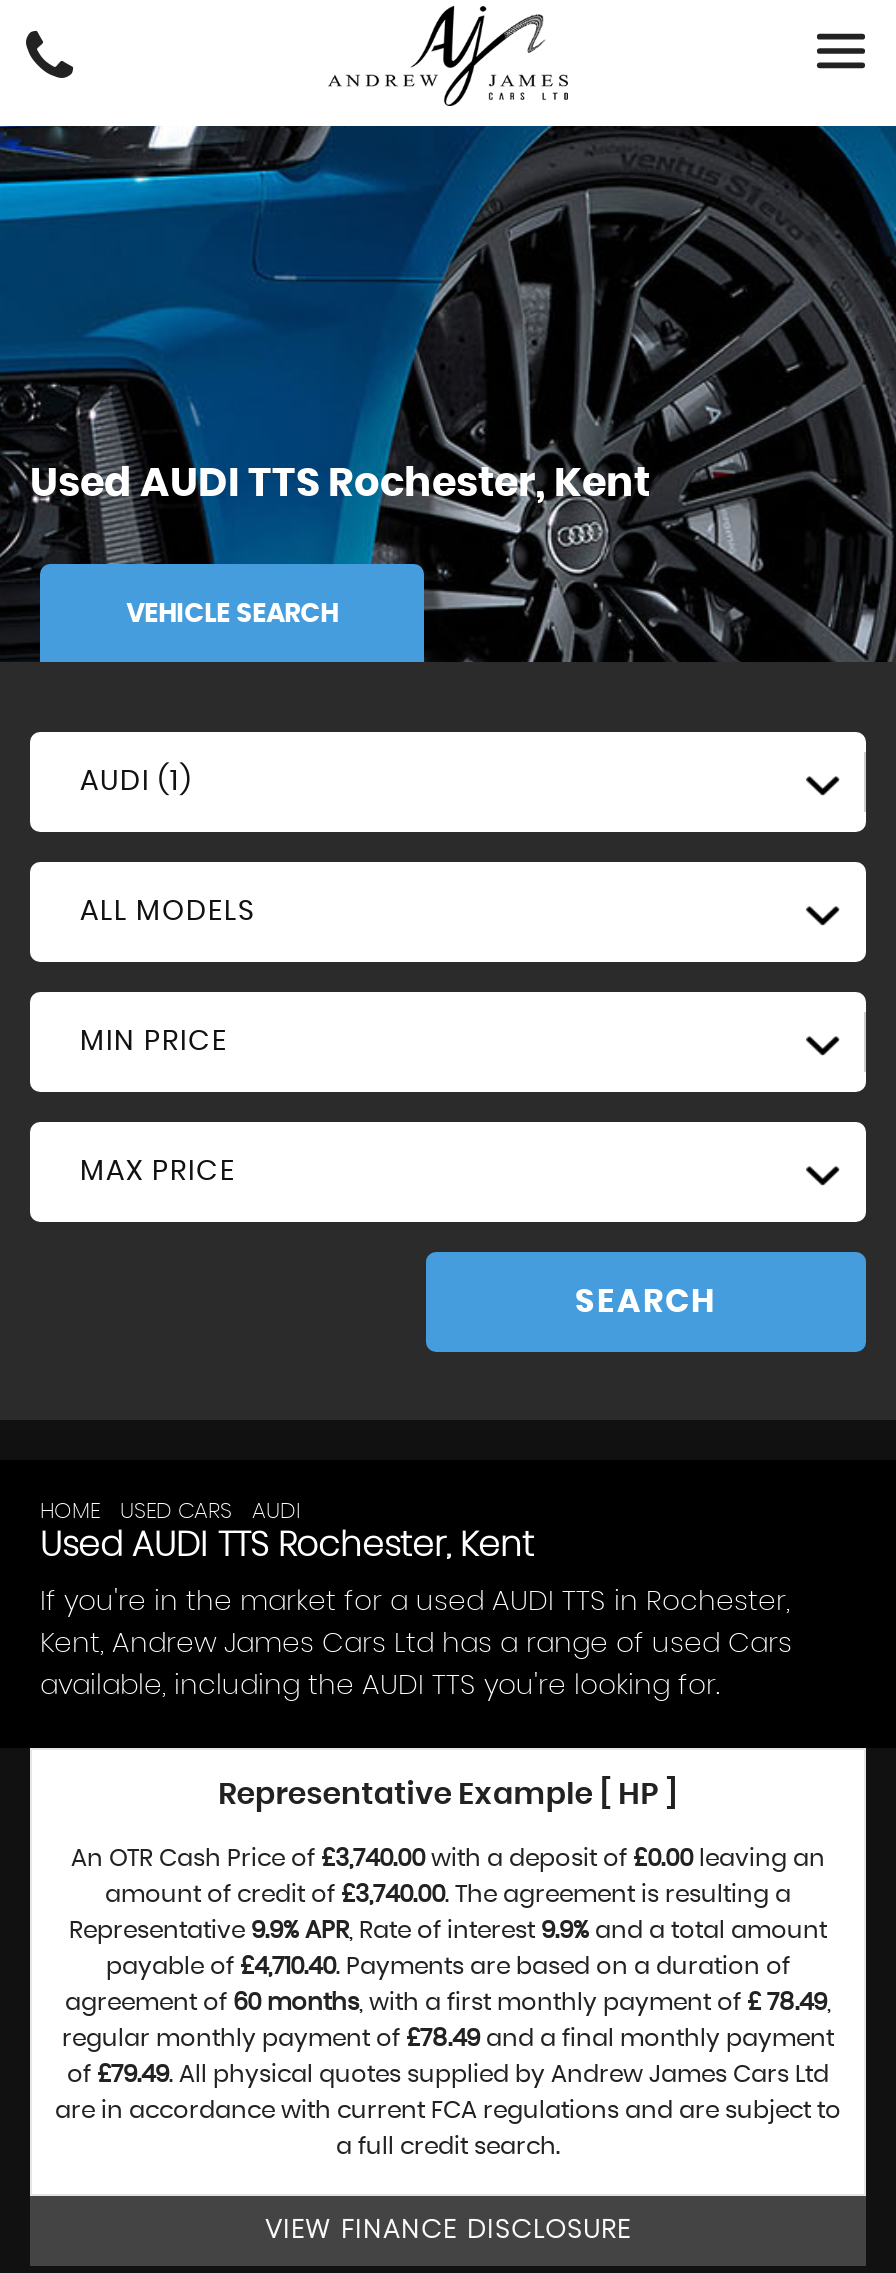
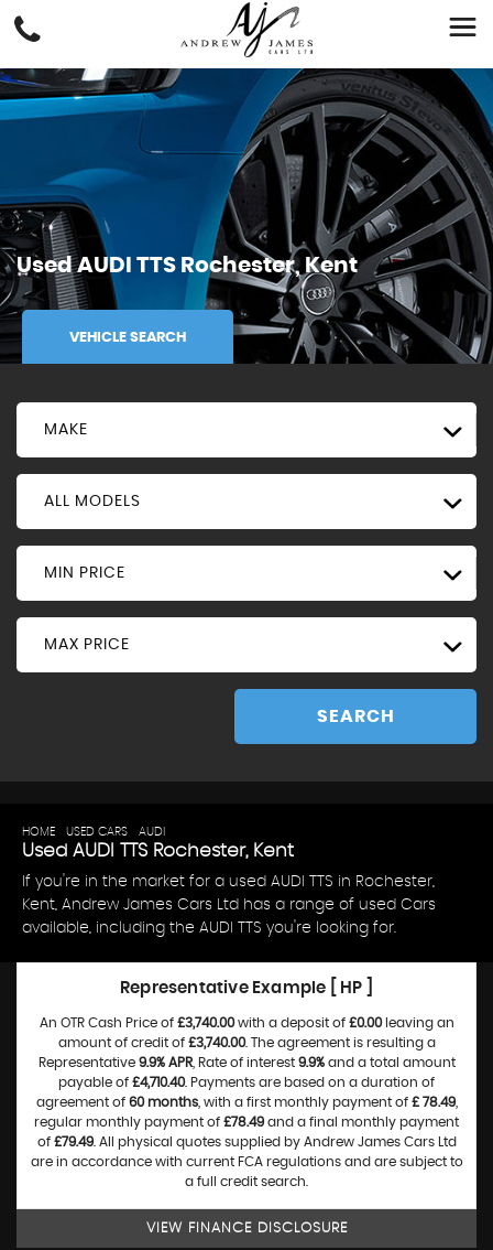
[80,768,192,796] AUDI (1) -> [44,422,88,438] MAKE

